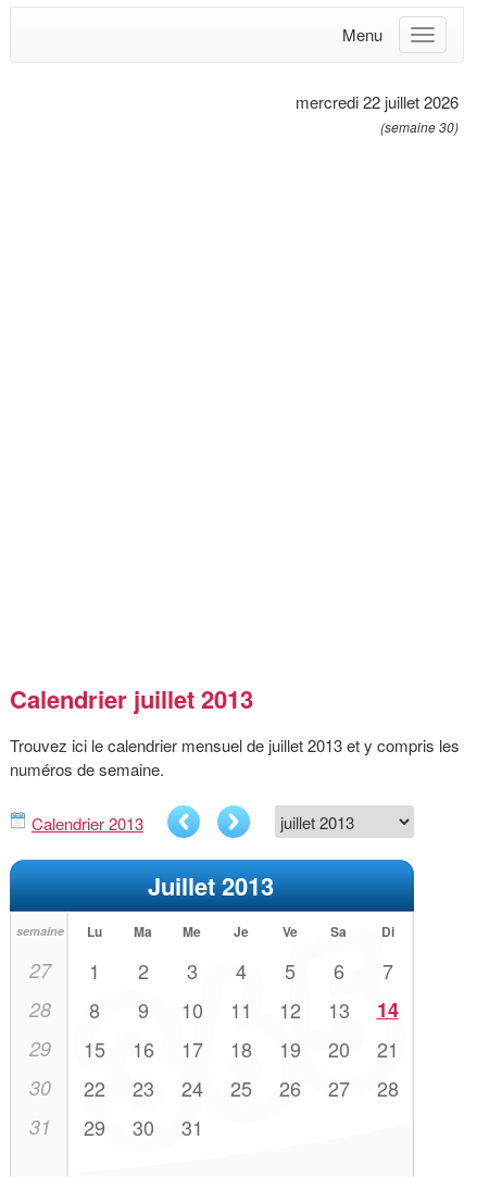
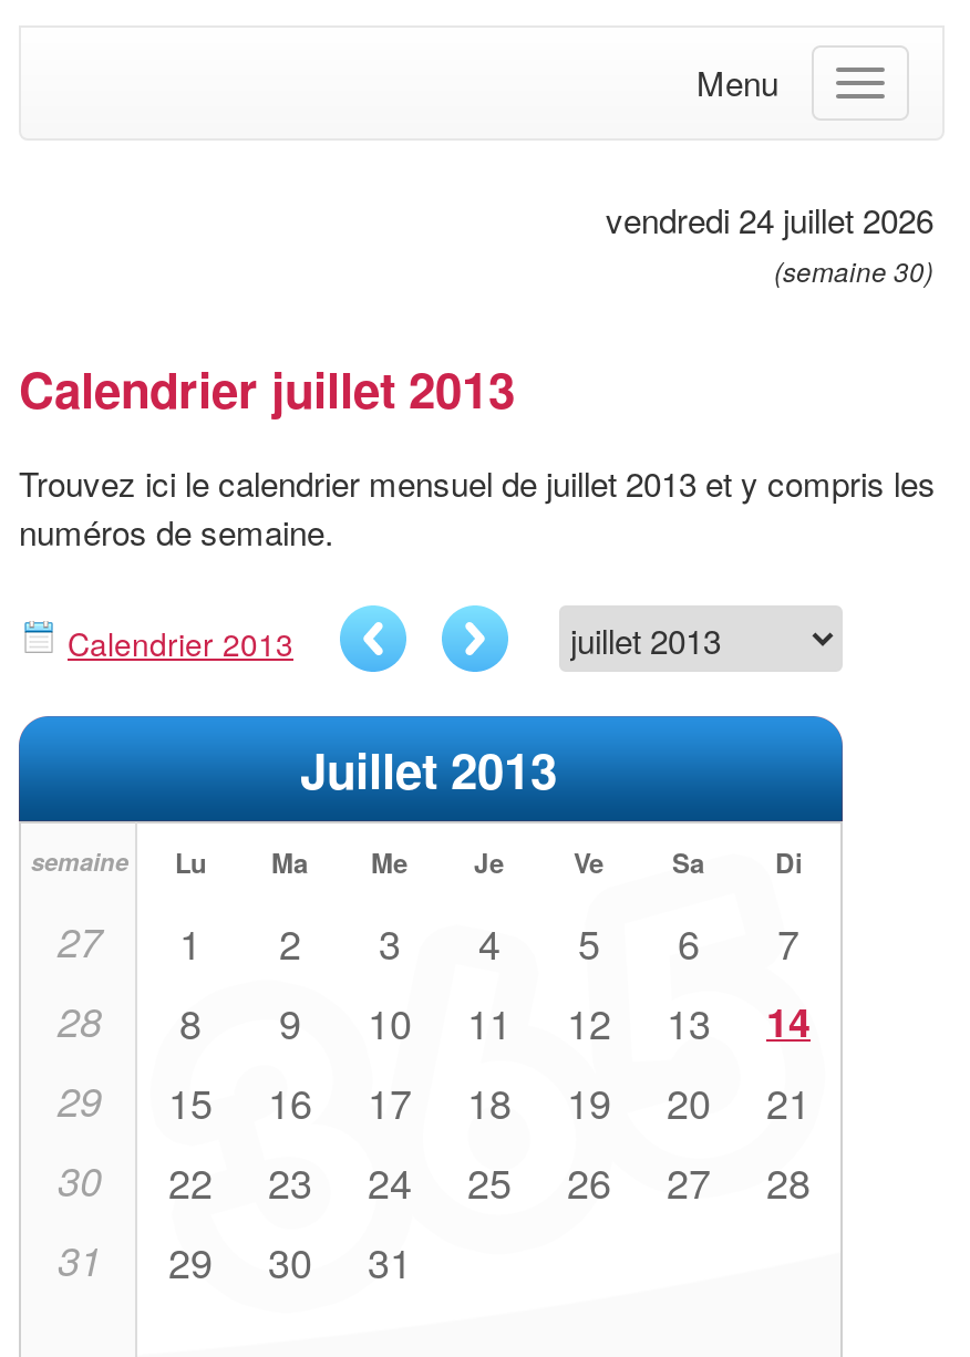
[296,91,459,113] mercredi 22 juillet 2026 -> [606,197,933,243] vendredi 24 juillet 2026

